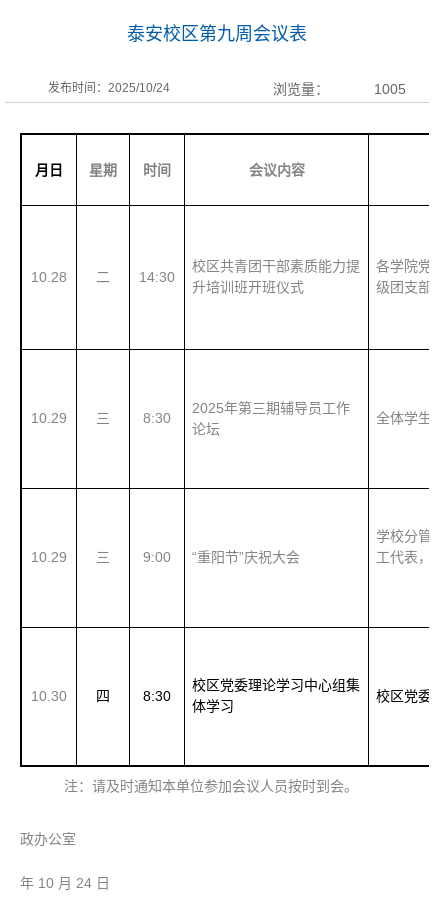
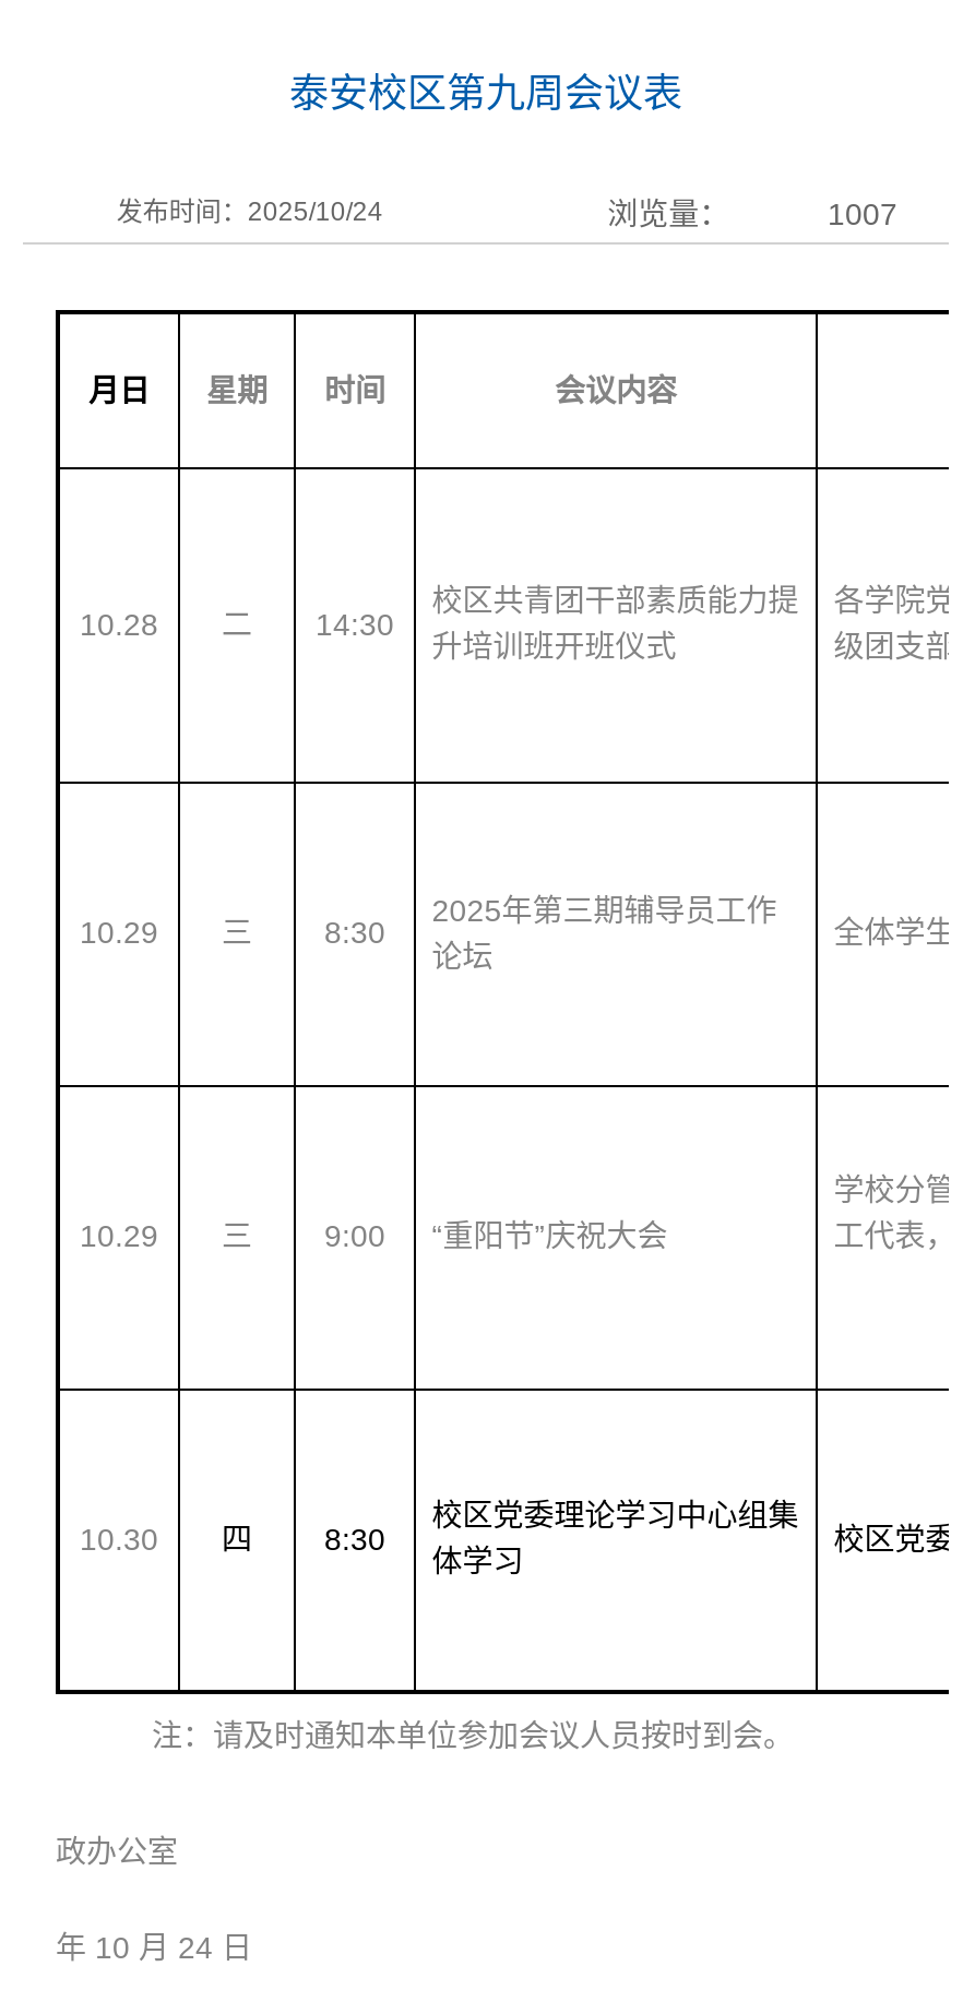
[373,81,405,97] 1005 -> [828,197,897,232] 1007

